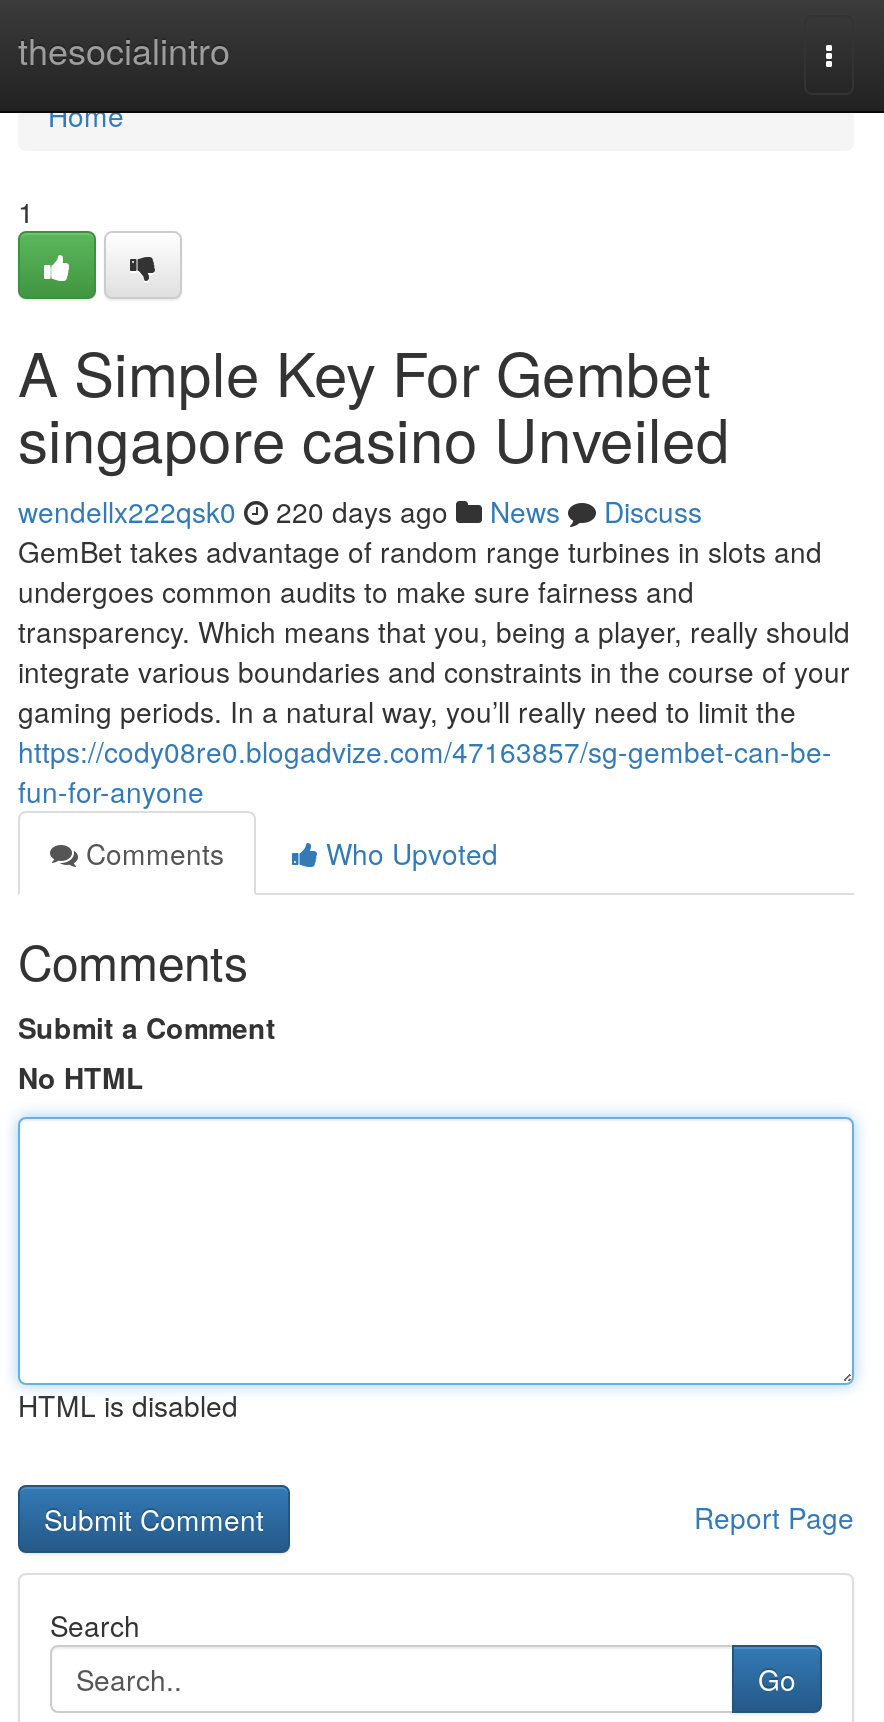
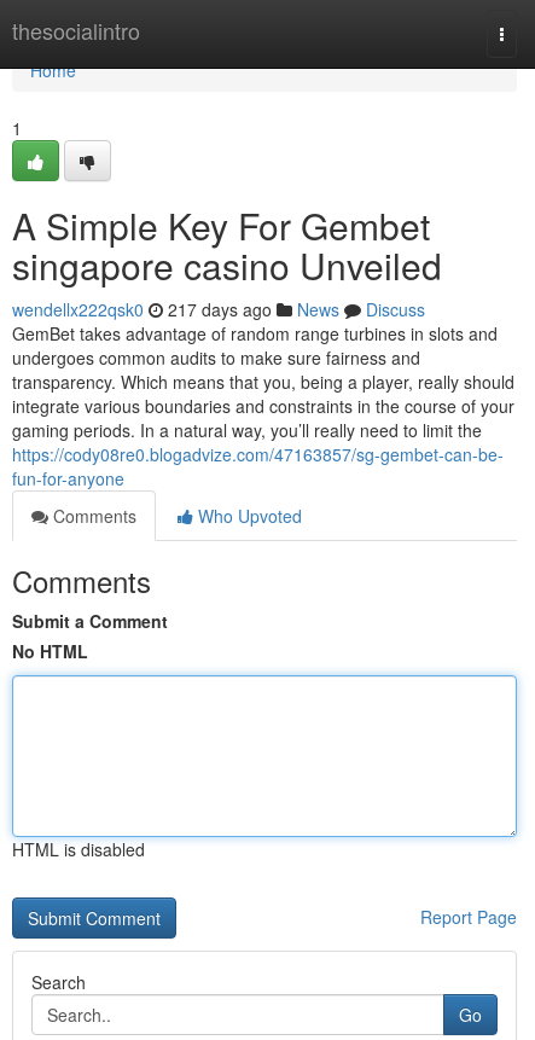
[18,491,702,531] wendellx222qsk0 220 days ago News Discuss -> [12,297,425,321] wendellx222qsk0 217 days ago News Discuss

